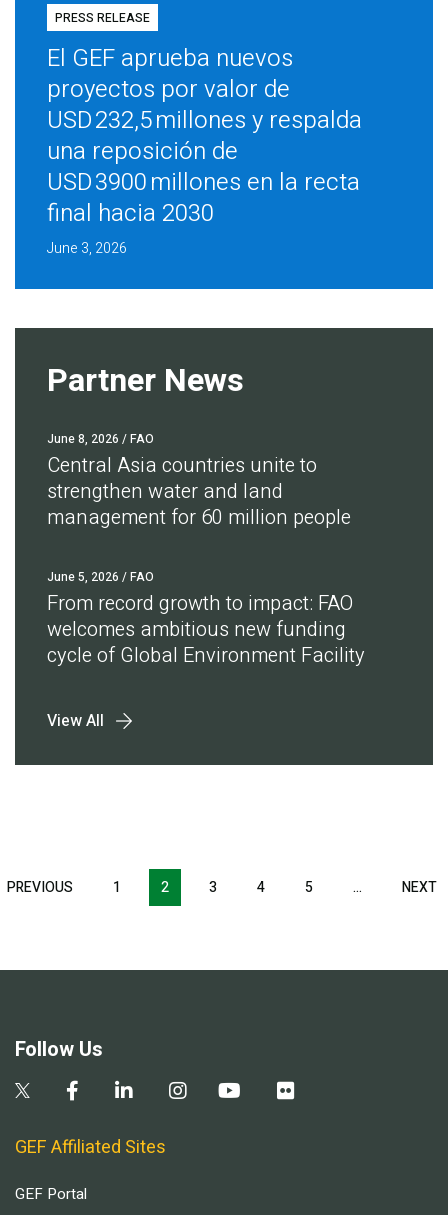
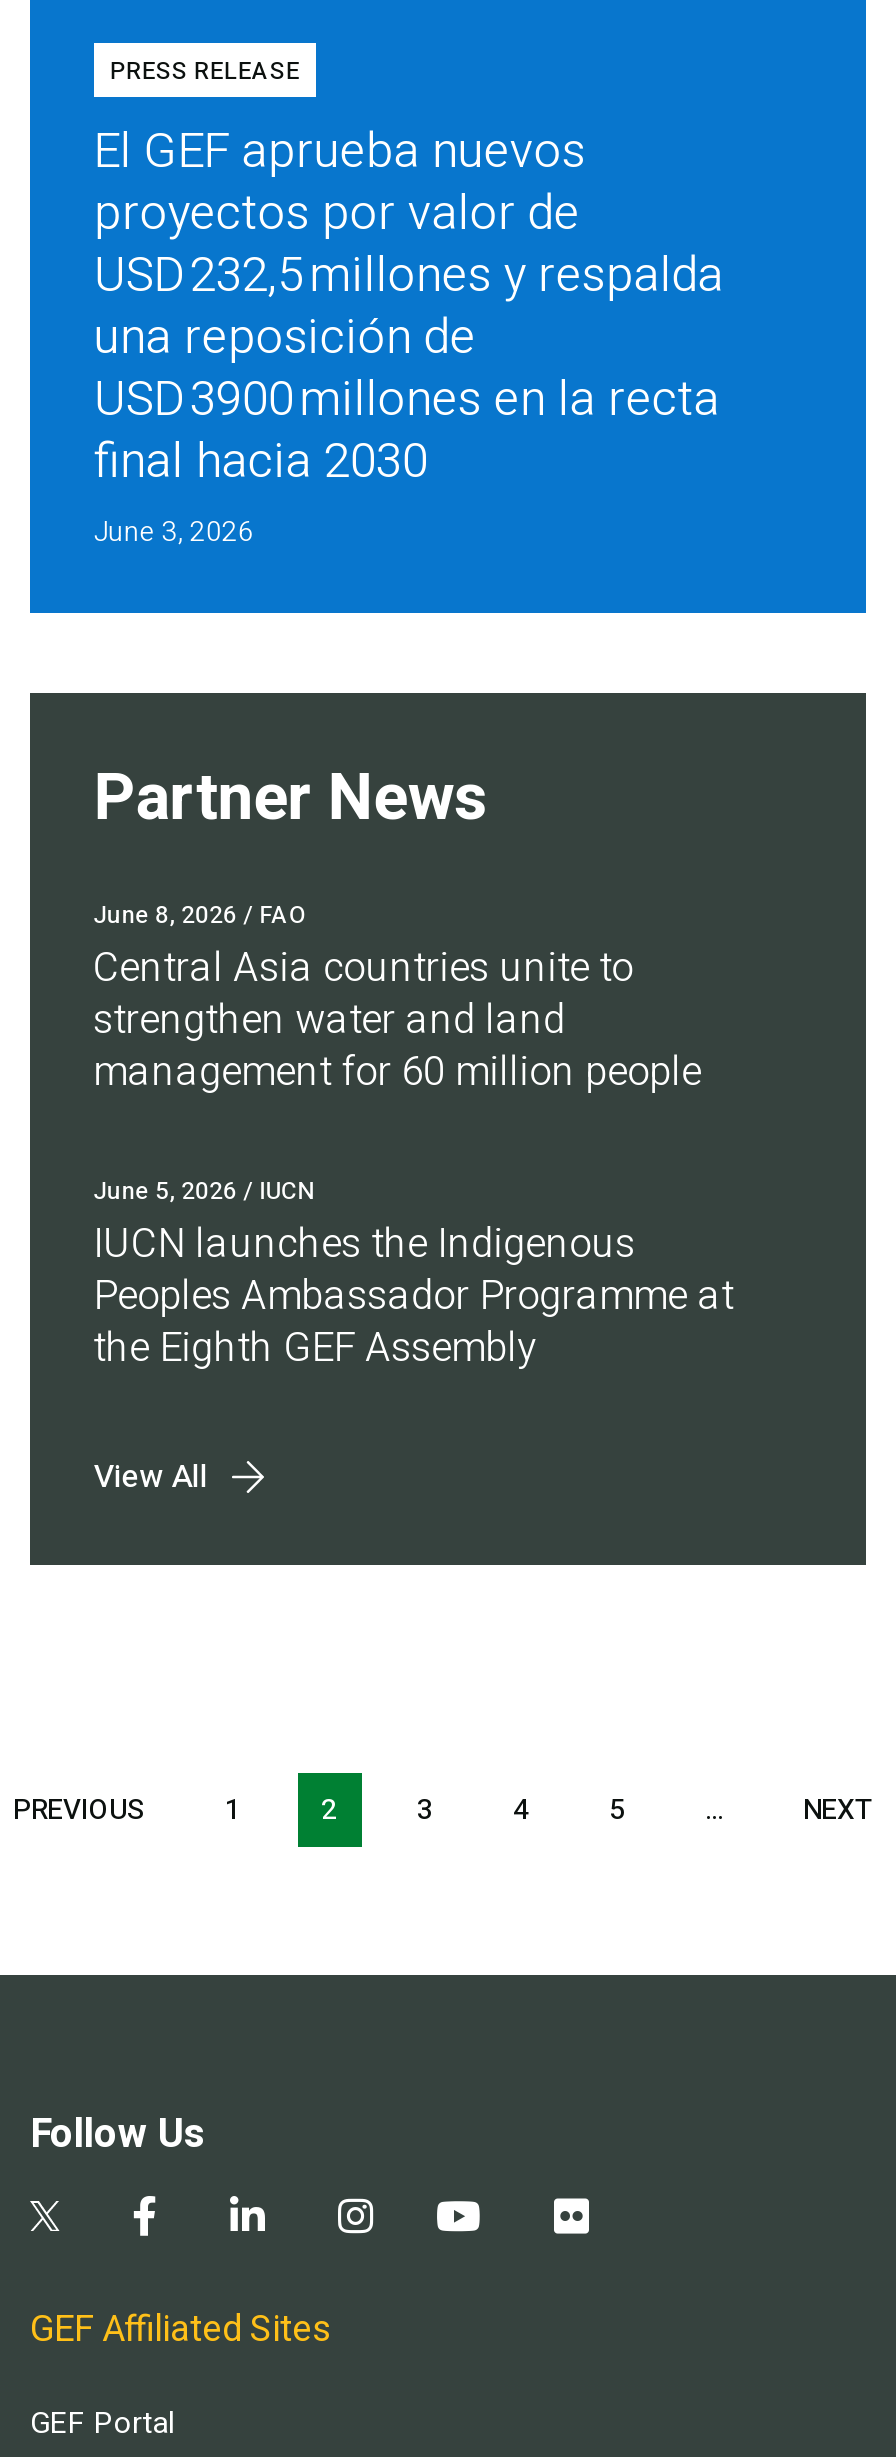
[47,568,365,670] June 5, 2026 / FAO | From record growth to impact: FAO | welcomes ambitious new funding | cycle of Global Environment Facility -> [93,1173,733,1377] June 5, 2026 / IUCN | IUCN launches the Indigenous | Peoples Ambassador Programme at | the Eighth GEF Assembly

